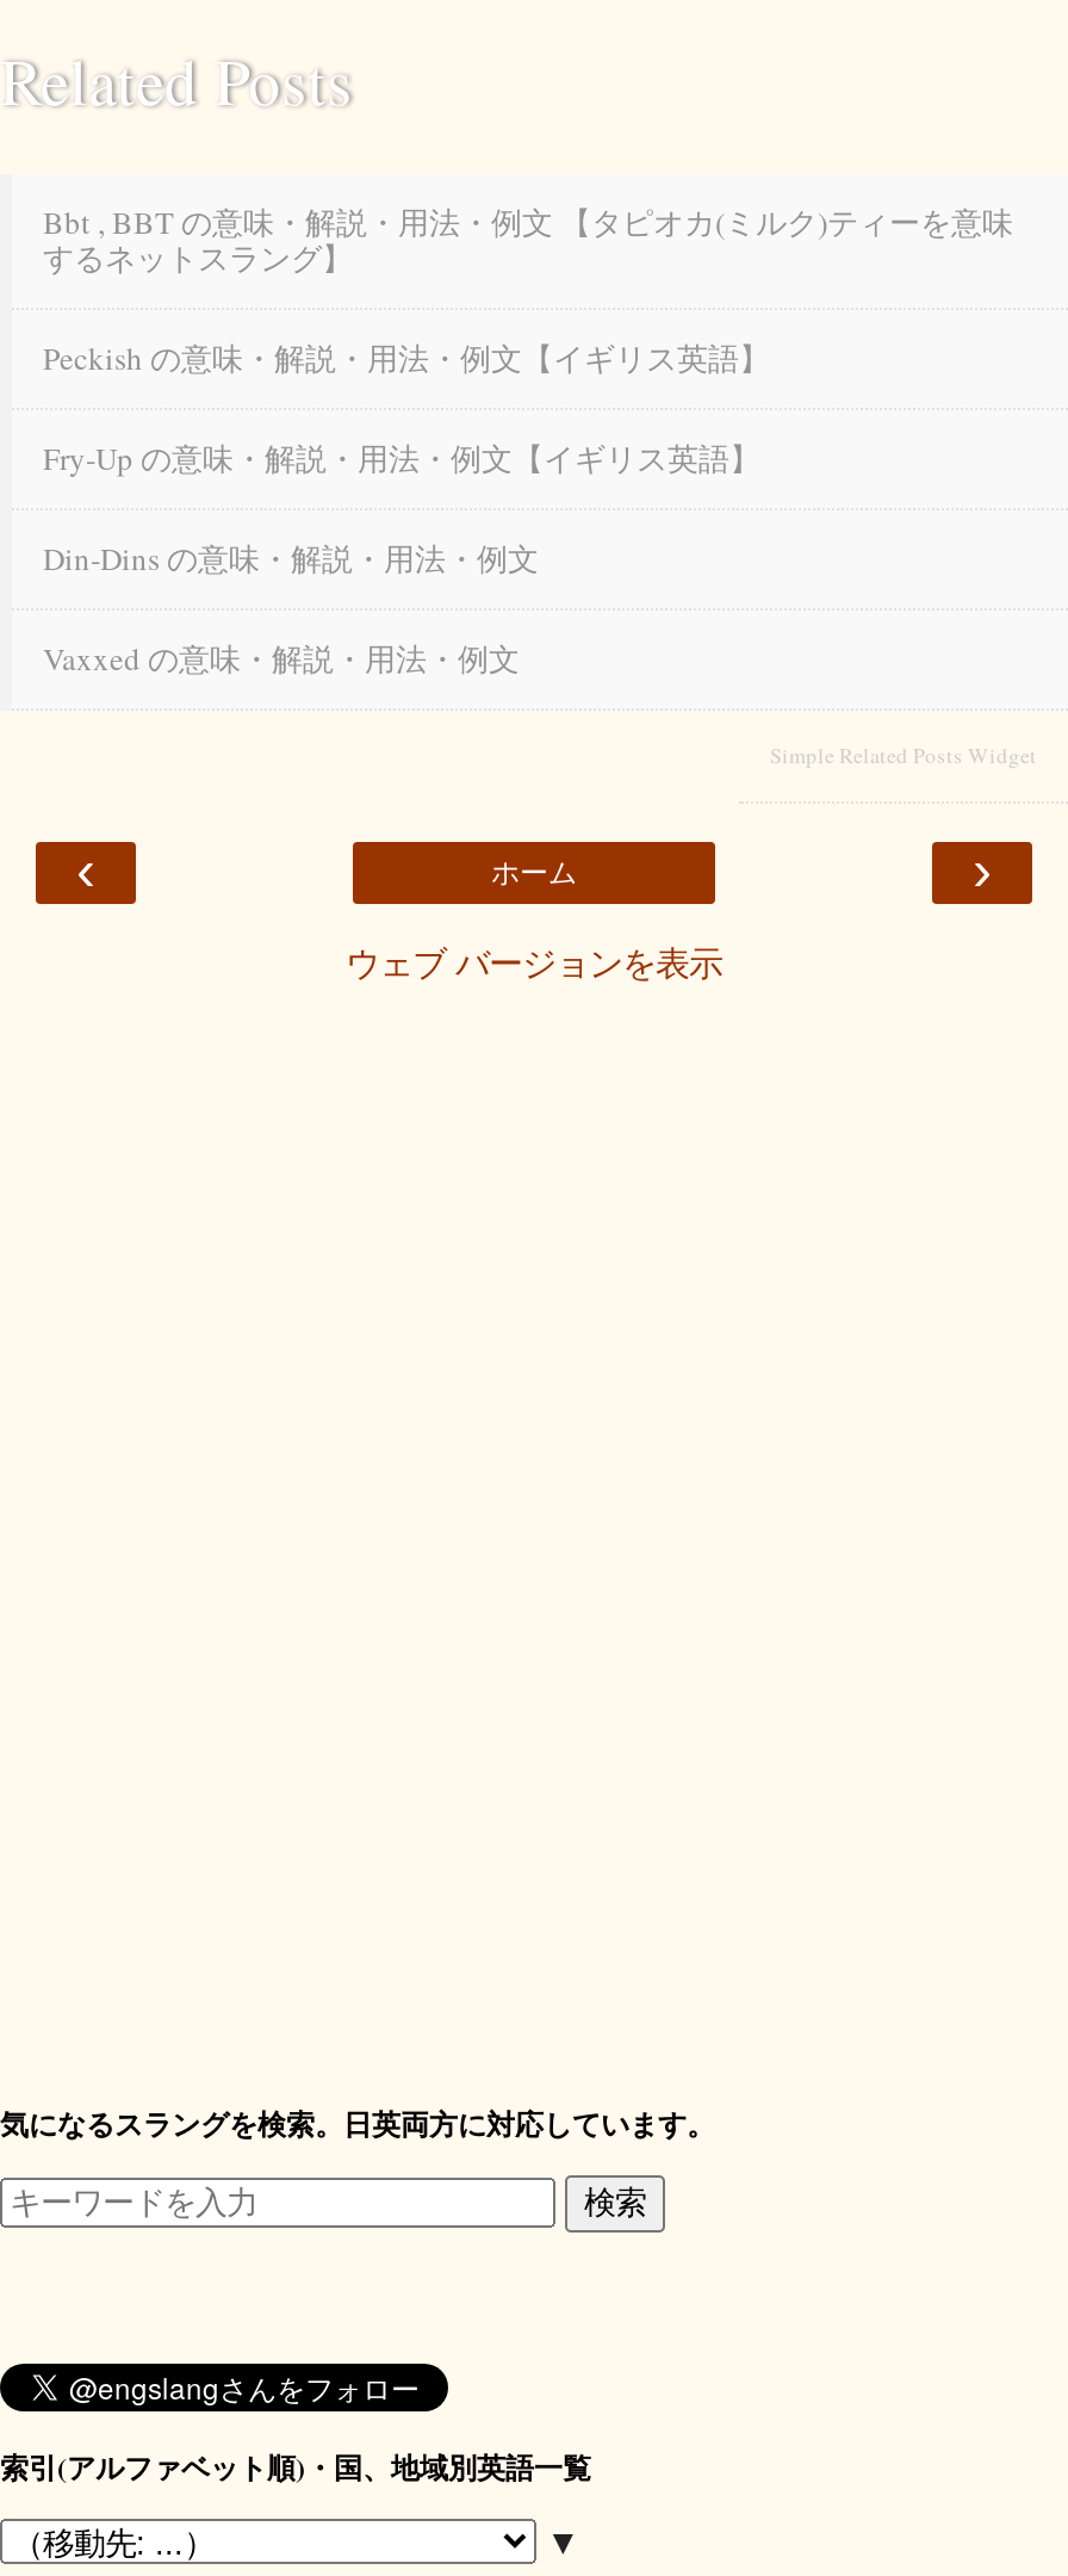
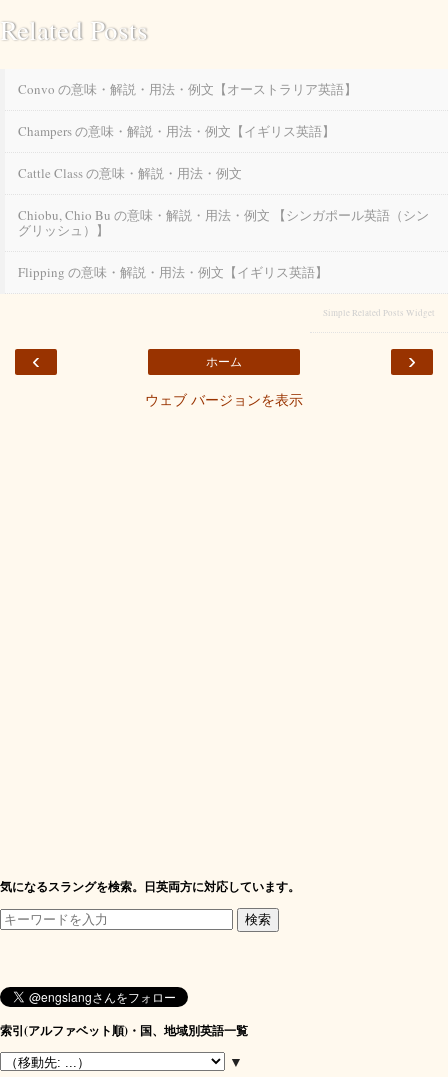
[43,200,1013,279] Bbt , BBT の意味・解説・用法・例文 【タピオカ(ミルク)ティーを意味 | するネットスラング】 -> [18,80,357,98] Convo の意味・解説・用法・例文【オーストラリア英語】
[43,336,770,379] Peckish の意味・解説・用法・例文【イギリス英語】 -> [18,122,335,140] Champers の意味・解説・用法・例文【イギリス英語】
[43,436,760,479] Fry-Up の意味・解説・用法・例文【イギリス英語】 -> [18,164,242,182] Cattle Class の意味・解説・用法・例文
[43,537,539,580] Din-Dins の意味・解説・用法・例文 -> [18,206,429,239] Chiobu, Chio Bu の意味・解説・用法・例文 【シンガポール英語（シン | グリッシュ）】
[43,637,520,680] Vaxxed の意味・解説・用法・例文 -> [18,263,328,281] Flipping の意味・解説・用法・例文【イギリス英語】

